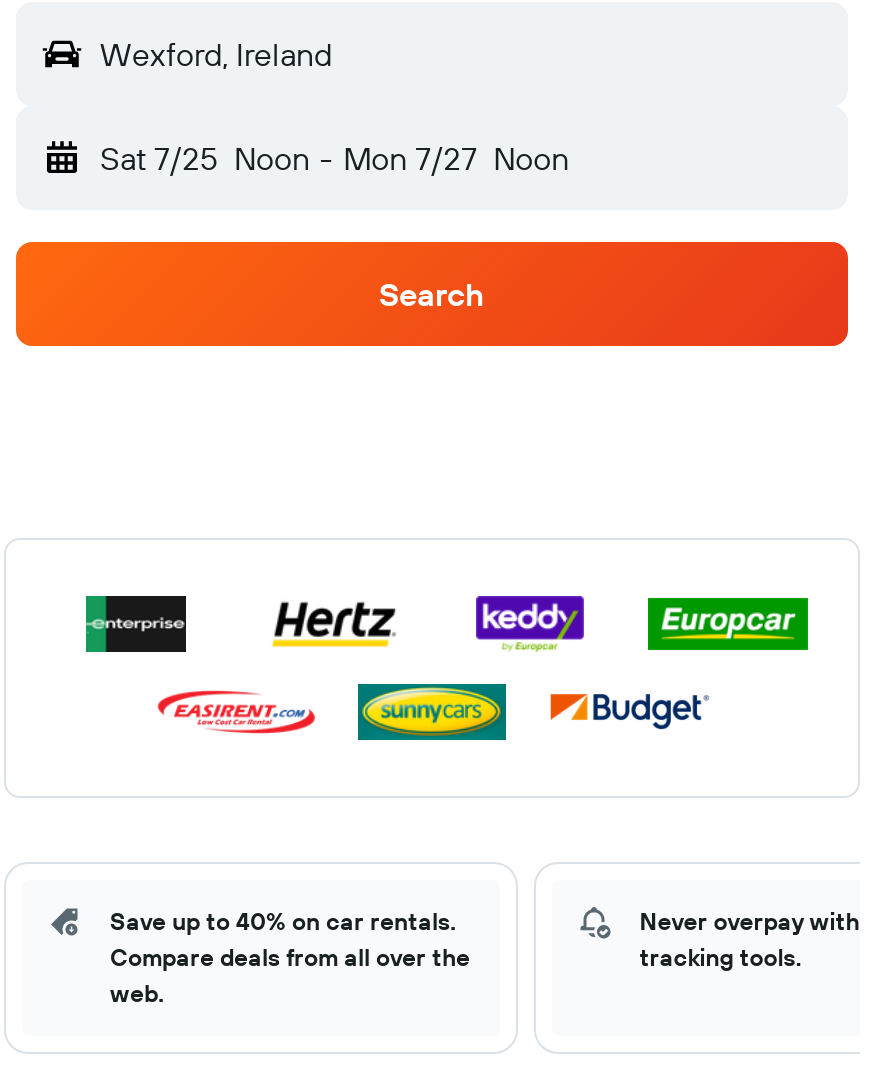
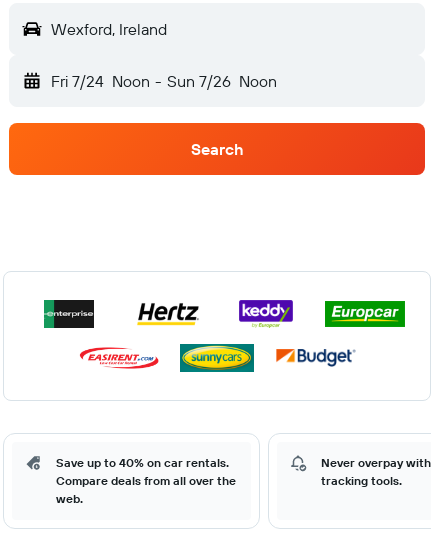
[100,138,569,178] Sat 7/25 Noon - Mon 7/27 Noon -> [51,71,277,91] Fri 7/24 Noon - Sun 7/26 Noon

